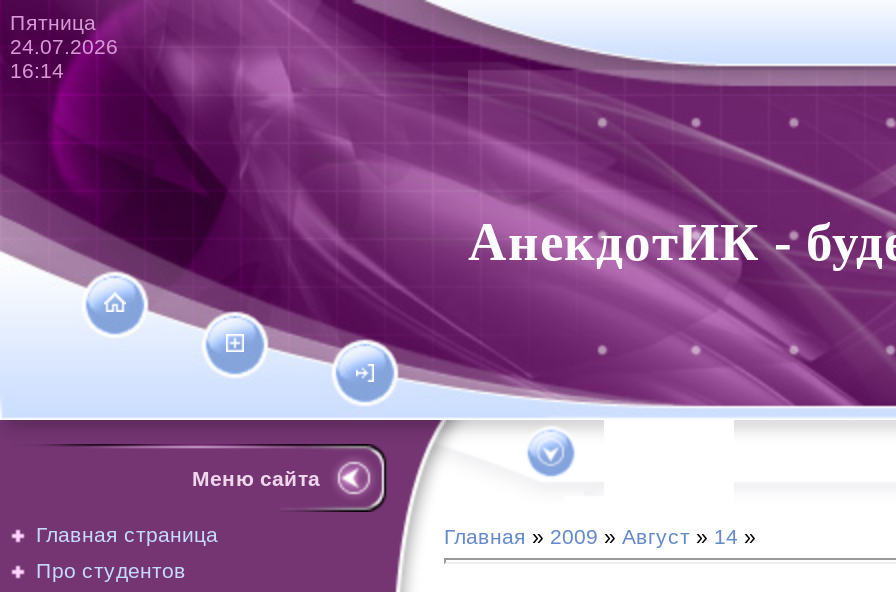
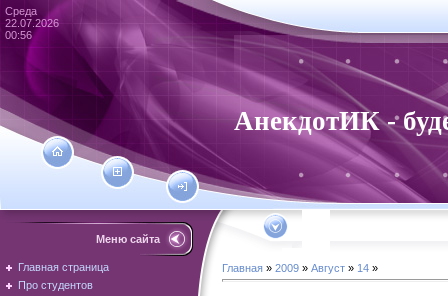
[10,10,118,82] Пятница | 24.07.2026 | 16:14 -> [5,5,59,41] Среда | 22.07.2026 | 00:56

